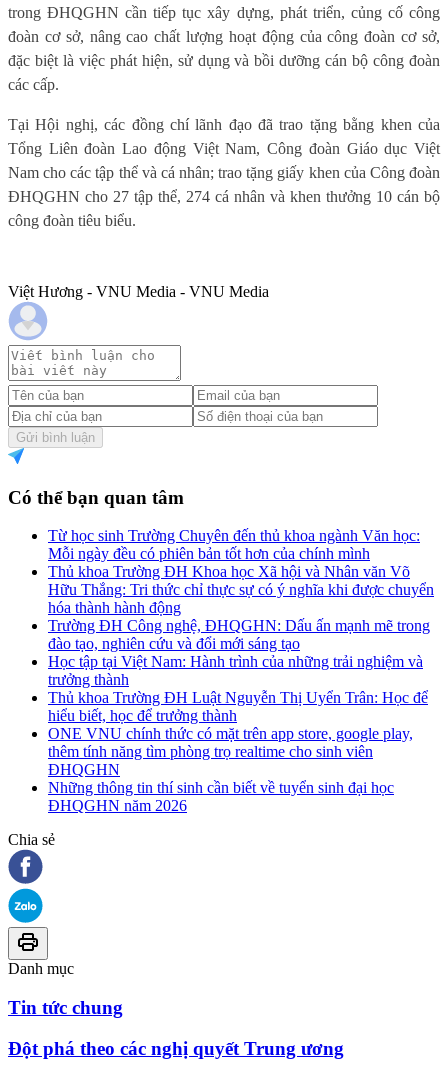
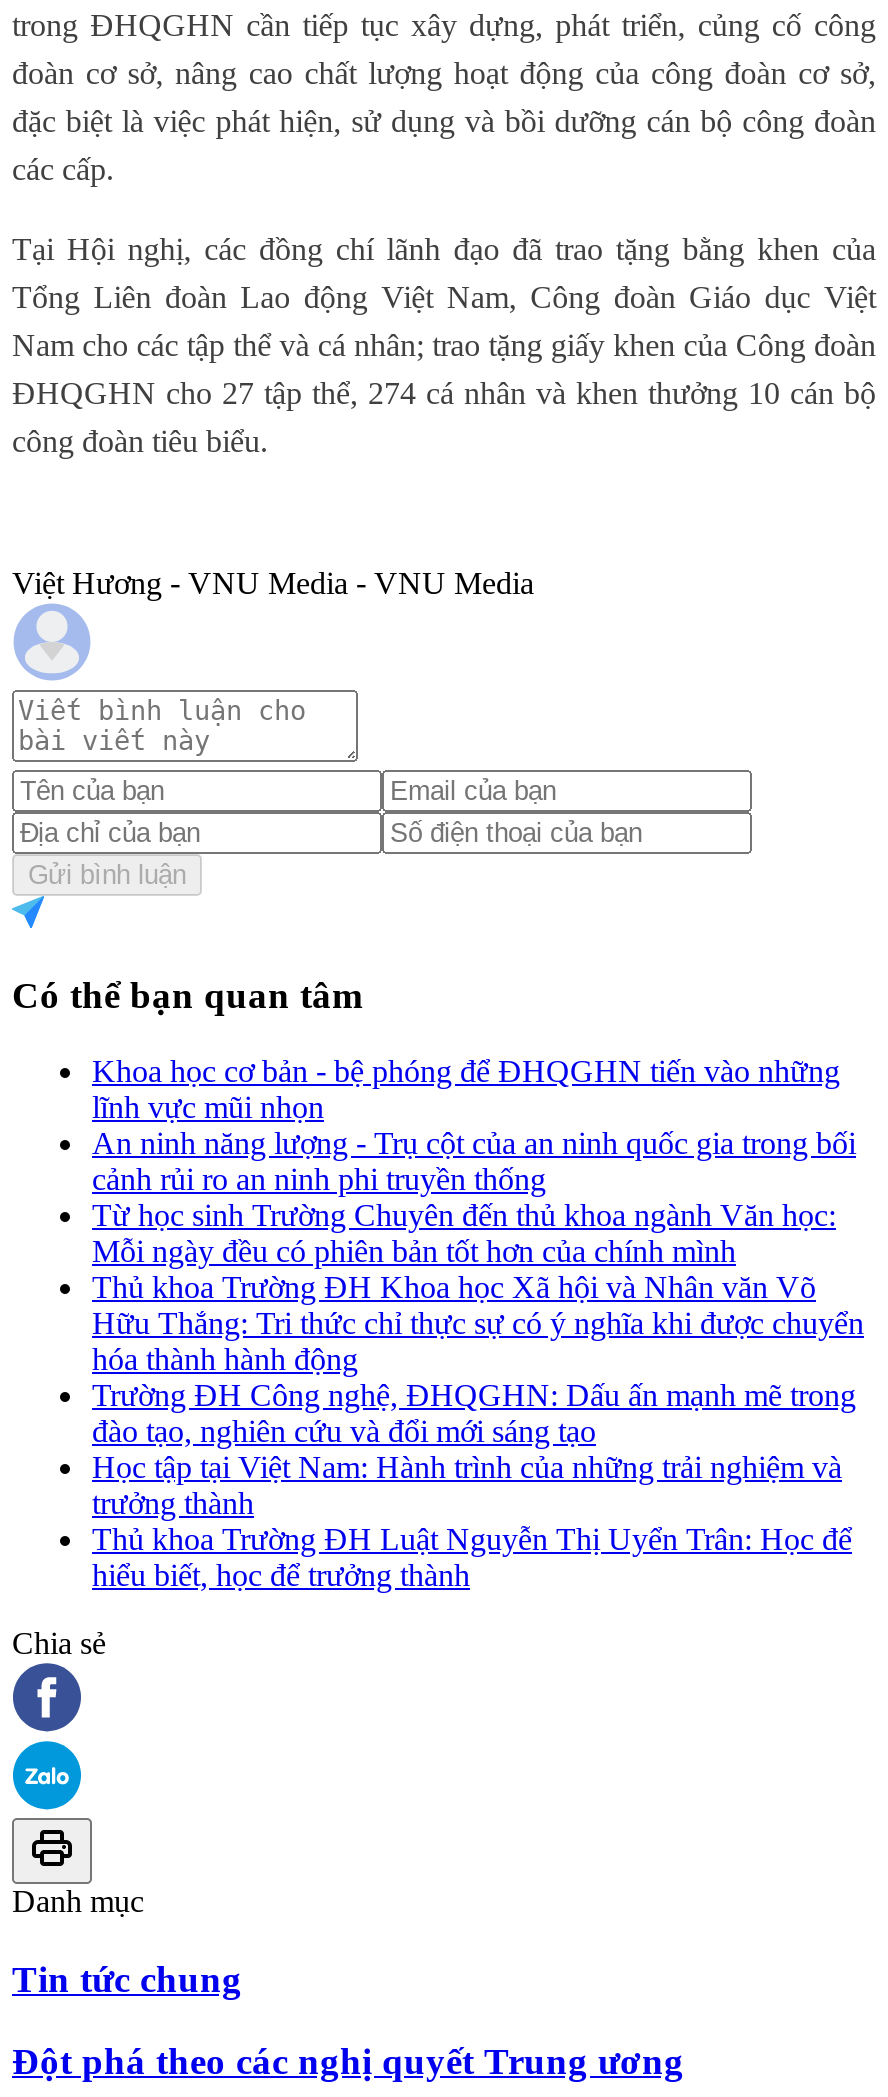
none -> [92,1054,856,1196] Khoa học cơ bản - bệ phóng để ĐHQGHN tiến vào những | lĩnh vực mũi nhọn | An ninh năng lượng - Trụ cột của an ninh quốc gia trong bối | cảnh rủi ro an ninh phi truyền thống
moved [48,527,434,724] -> [92,1198,864,1592]: Từ học sinh Trường Chuyên đến thủ khoa ngành Văn học: | Mỗi ngày đều có phiên bản tốt hơn của chính mình | Thủ khoa Trường ĐH Khoa học Xã hội và Nhân văn Võ | ... | Thủ khoa Trường ĐH Luật Nguyễn Thị Uyển Trân: Học để | hiểu biết, học để trưởng thành
[48,725,413,814] ONE VNU chính thức có mặt trên app store, google play, | thêm tính năng tìm phòng trọ realtime cho sinh viên | ĐHQGHN | Những thông tin thí sinh cần biết về tuyển sinh đại học | ĐHQGHN năm 2026 -> none

